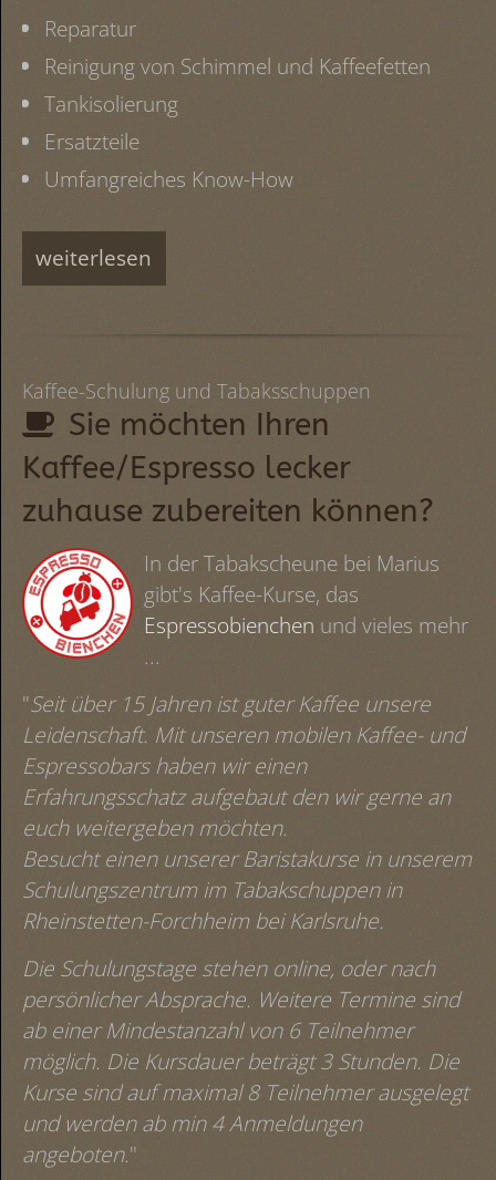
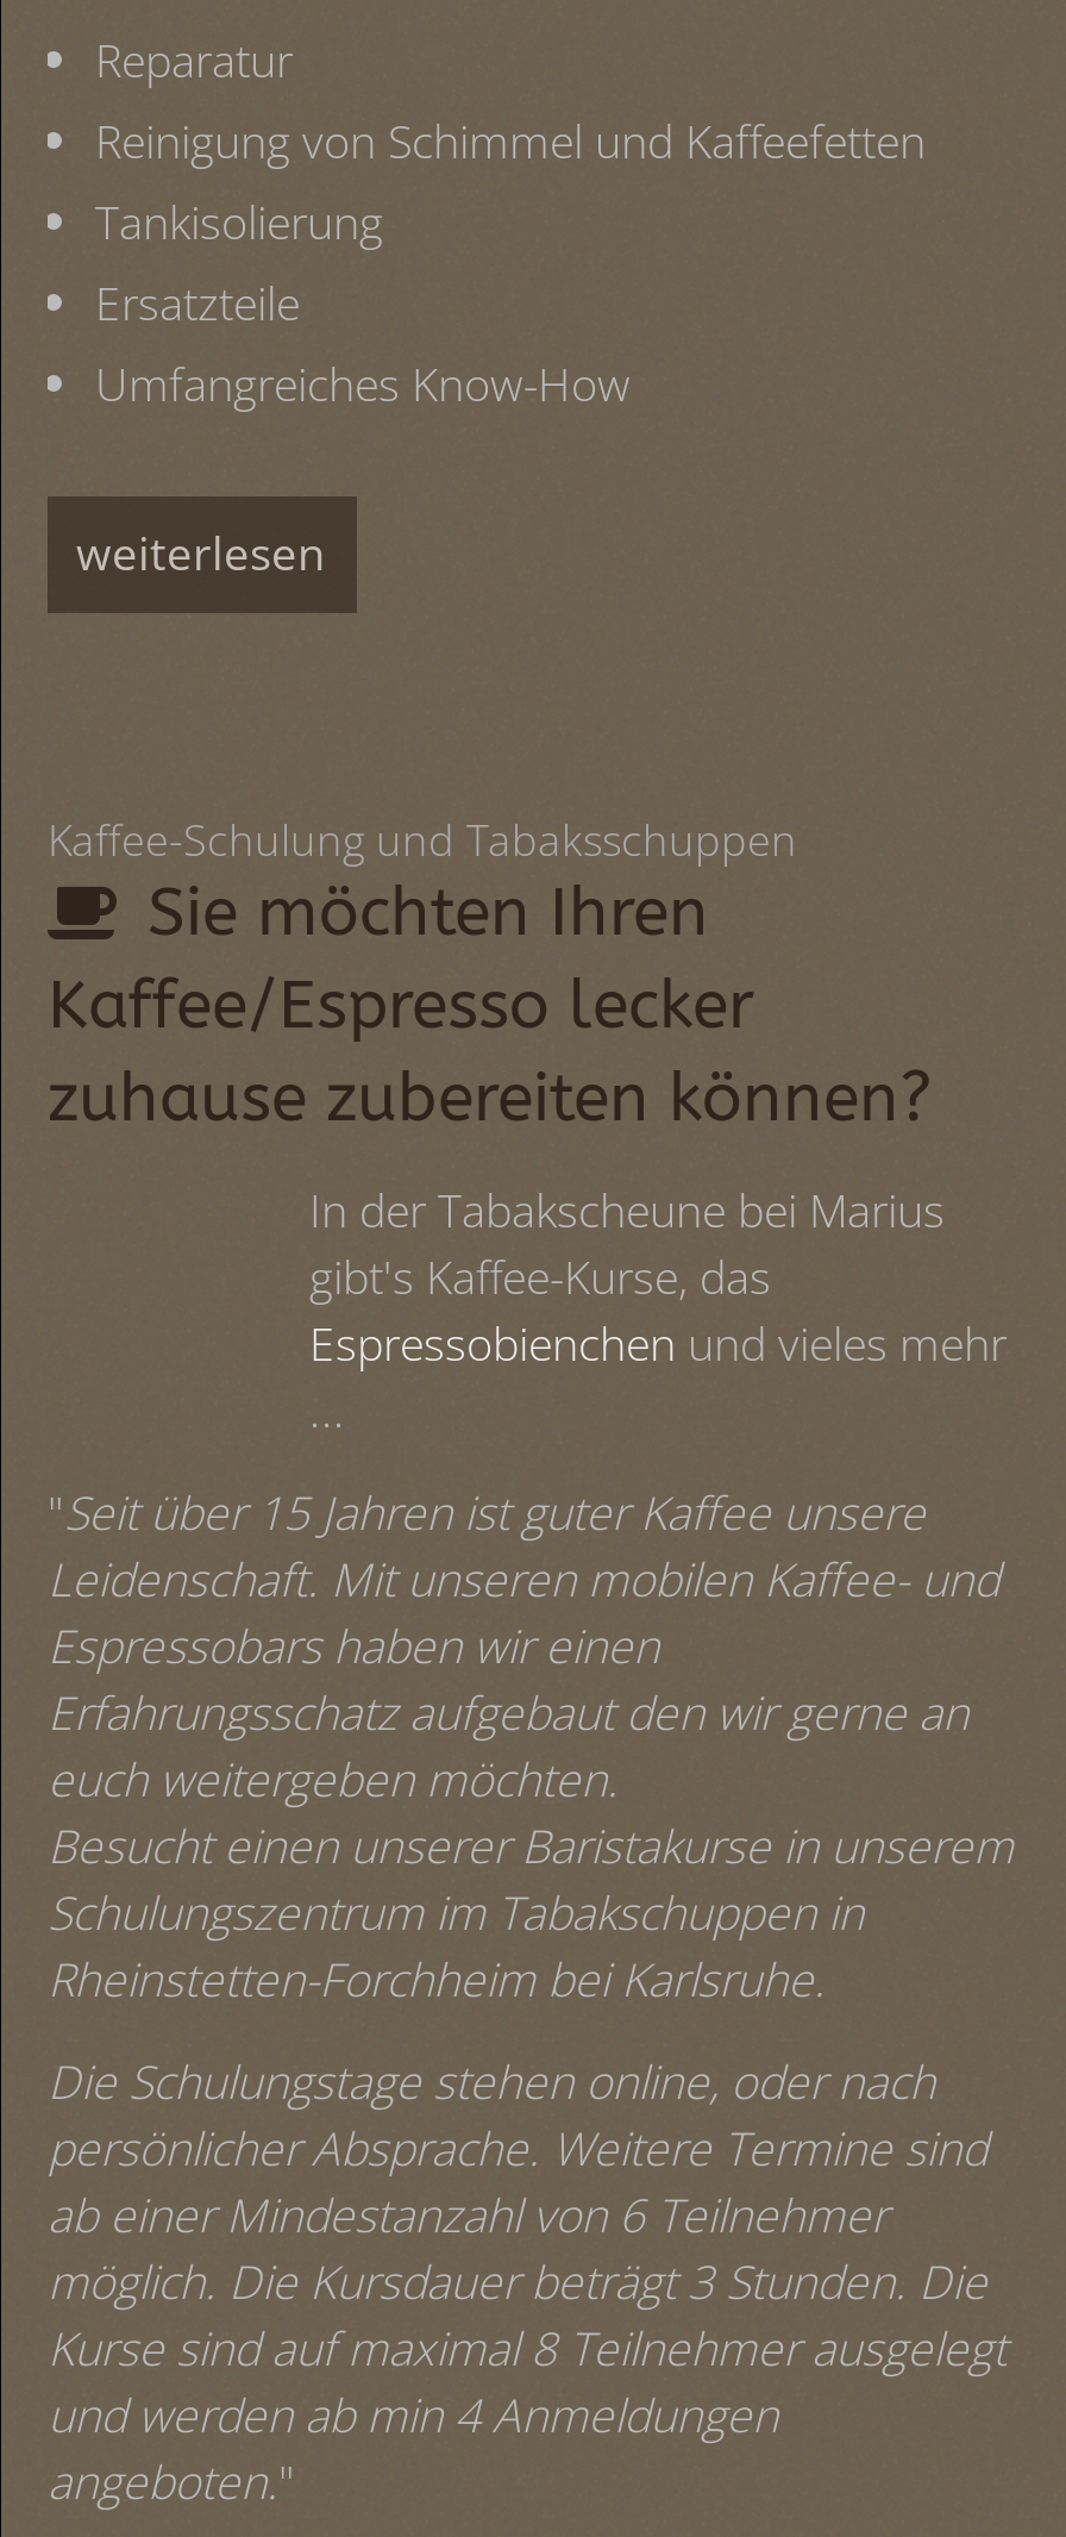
[21,547,134,660] [image] -> none

